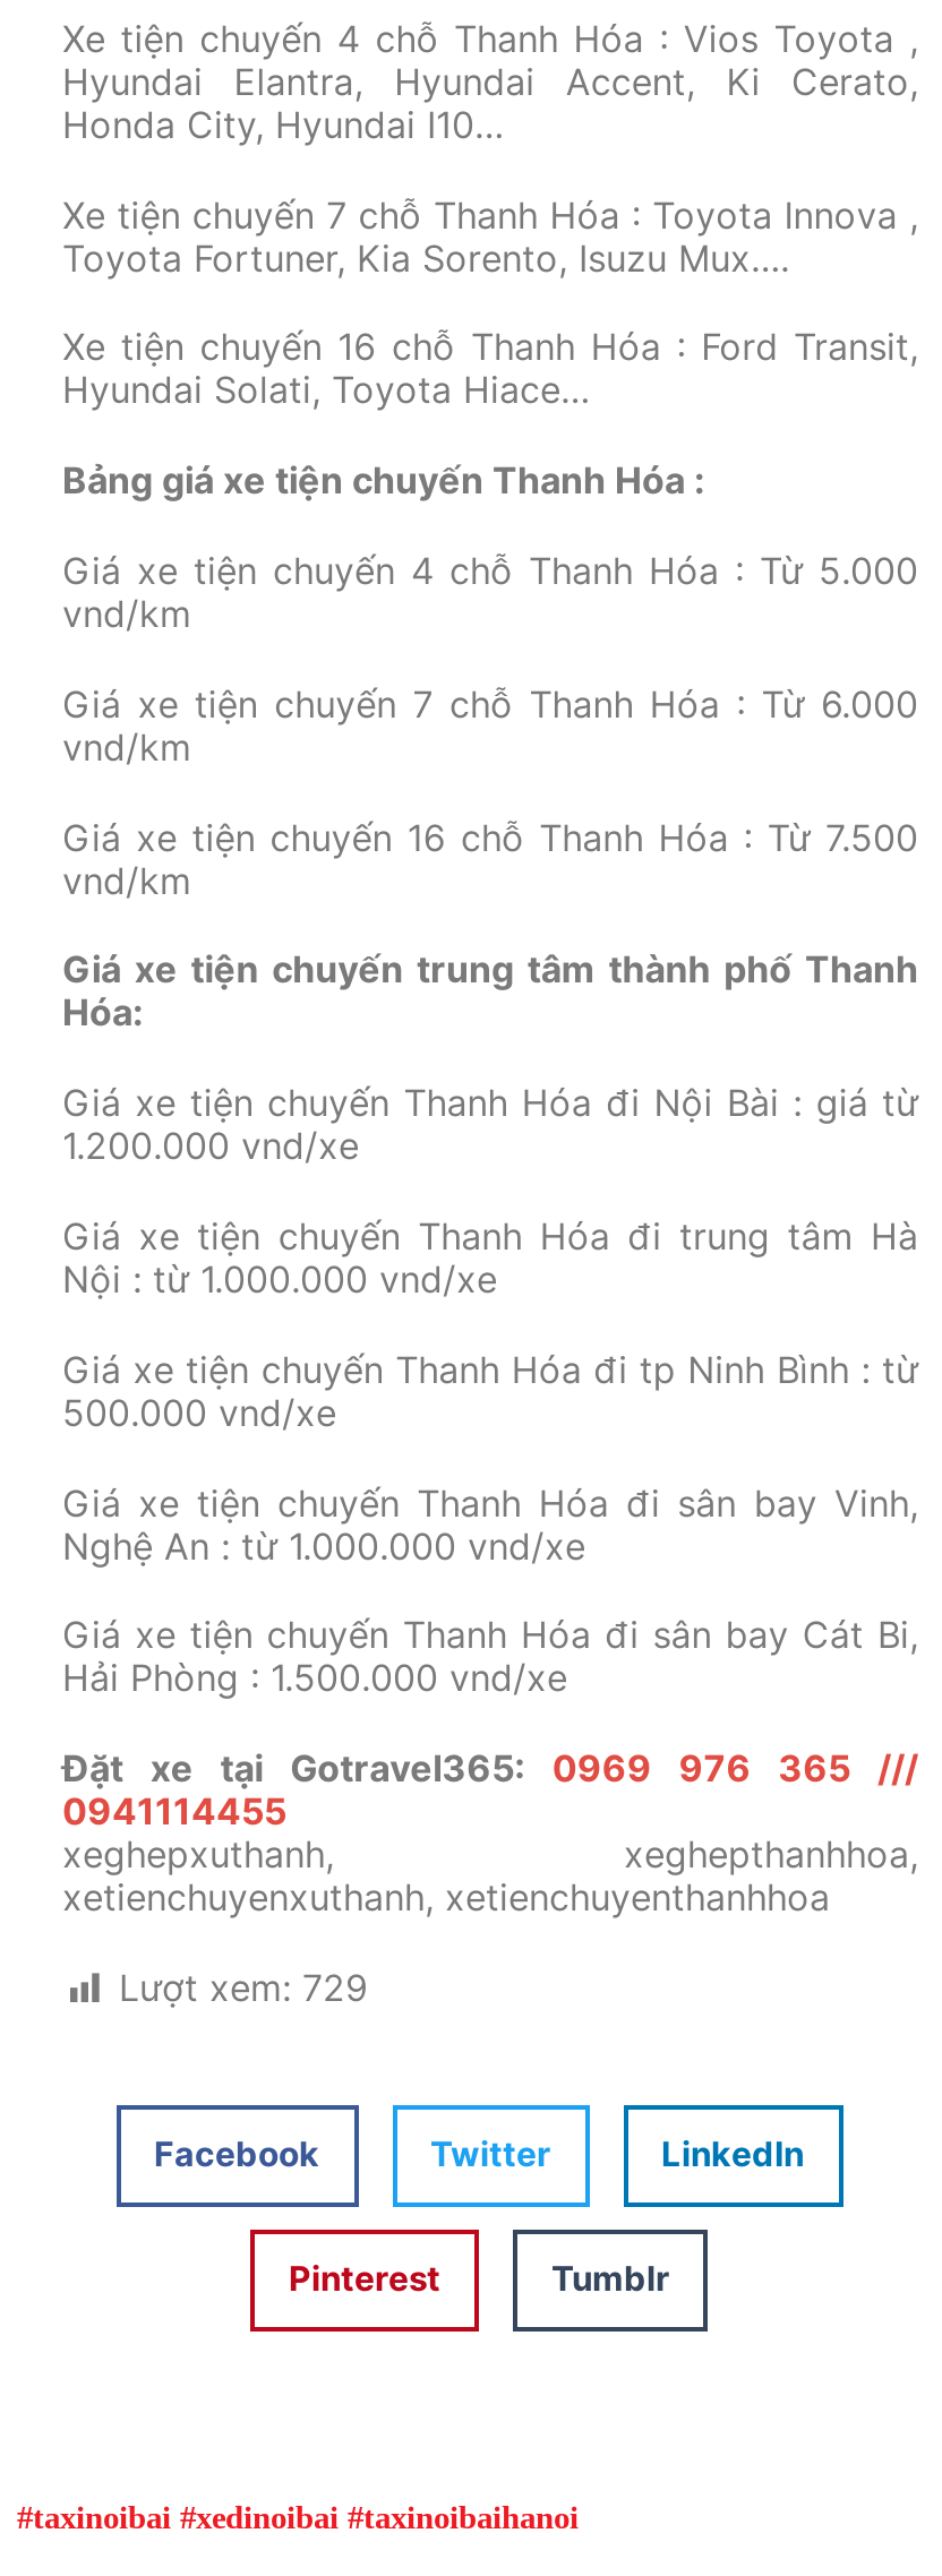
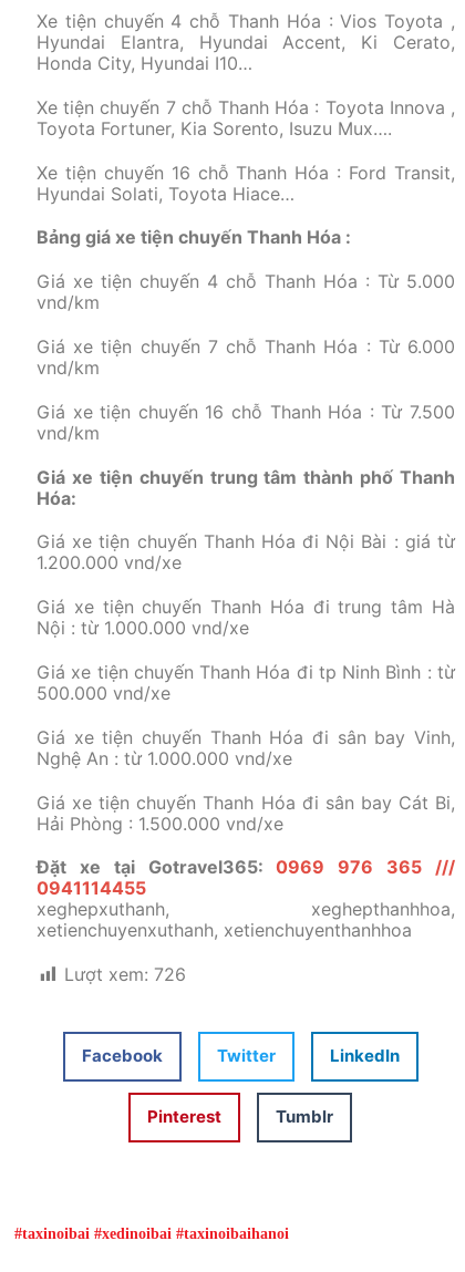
[119,1965,368,2011] Lượt xem: 729 -> [64,963,186,985] Lượt xem: 726

